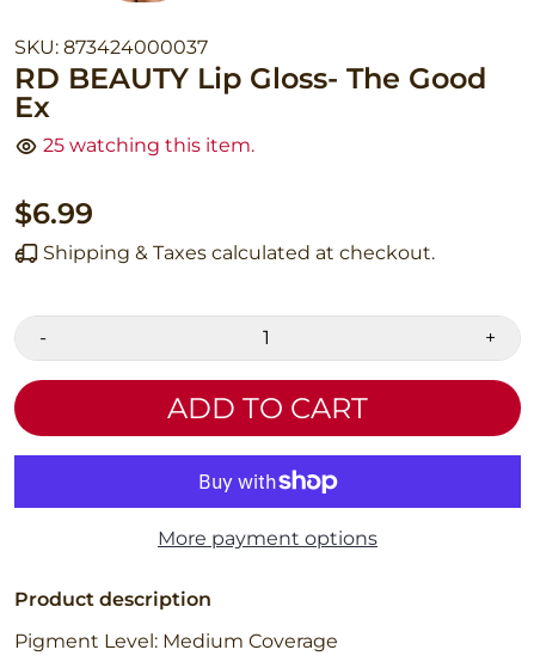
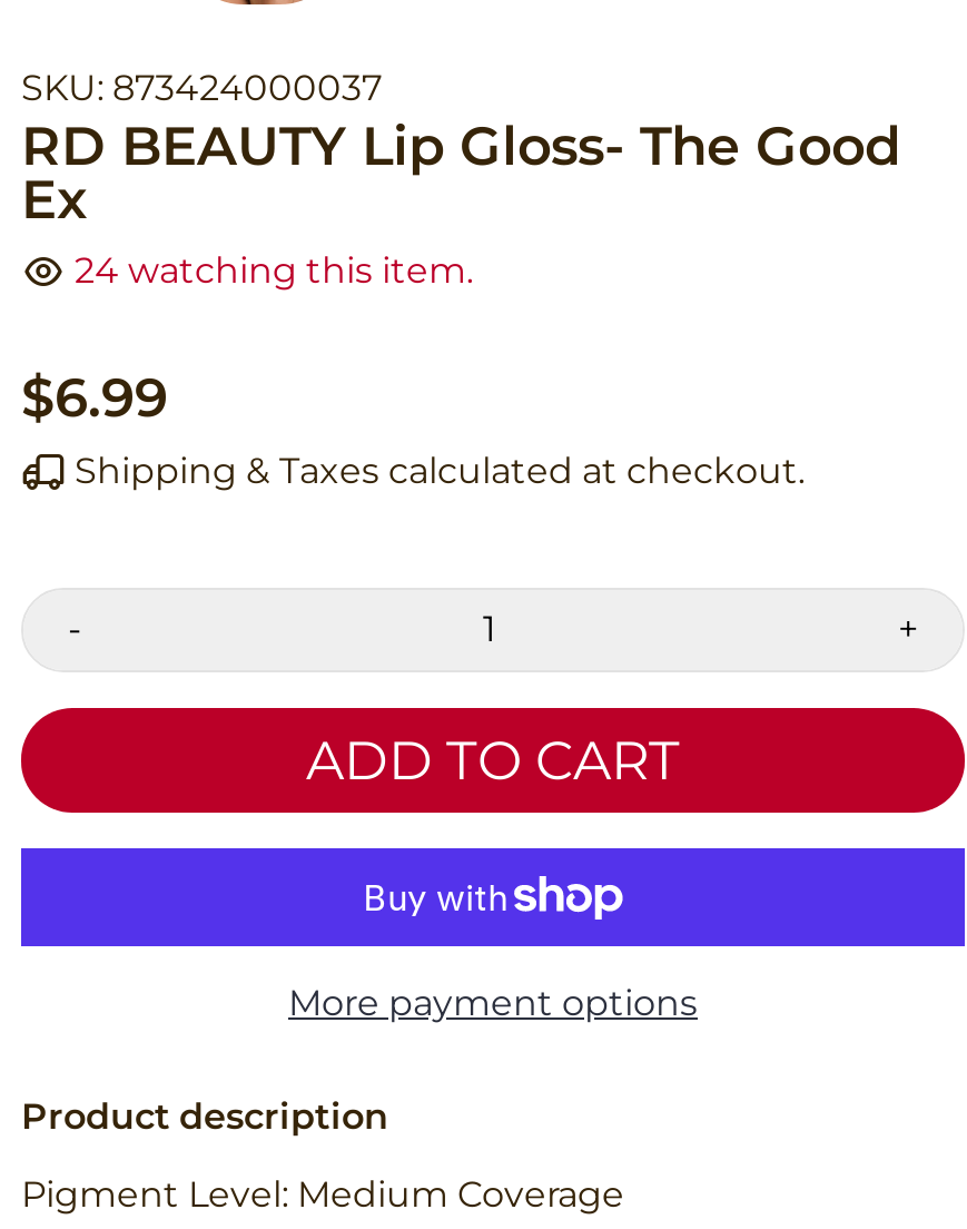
[43,134,254,157] 25 watching this item. -> [75,250,473,292] 24 watching this item.

